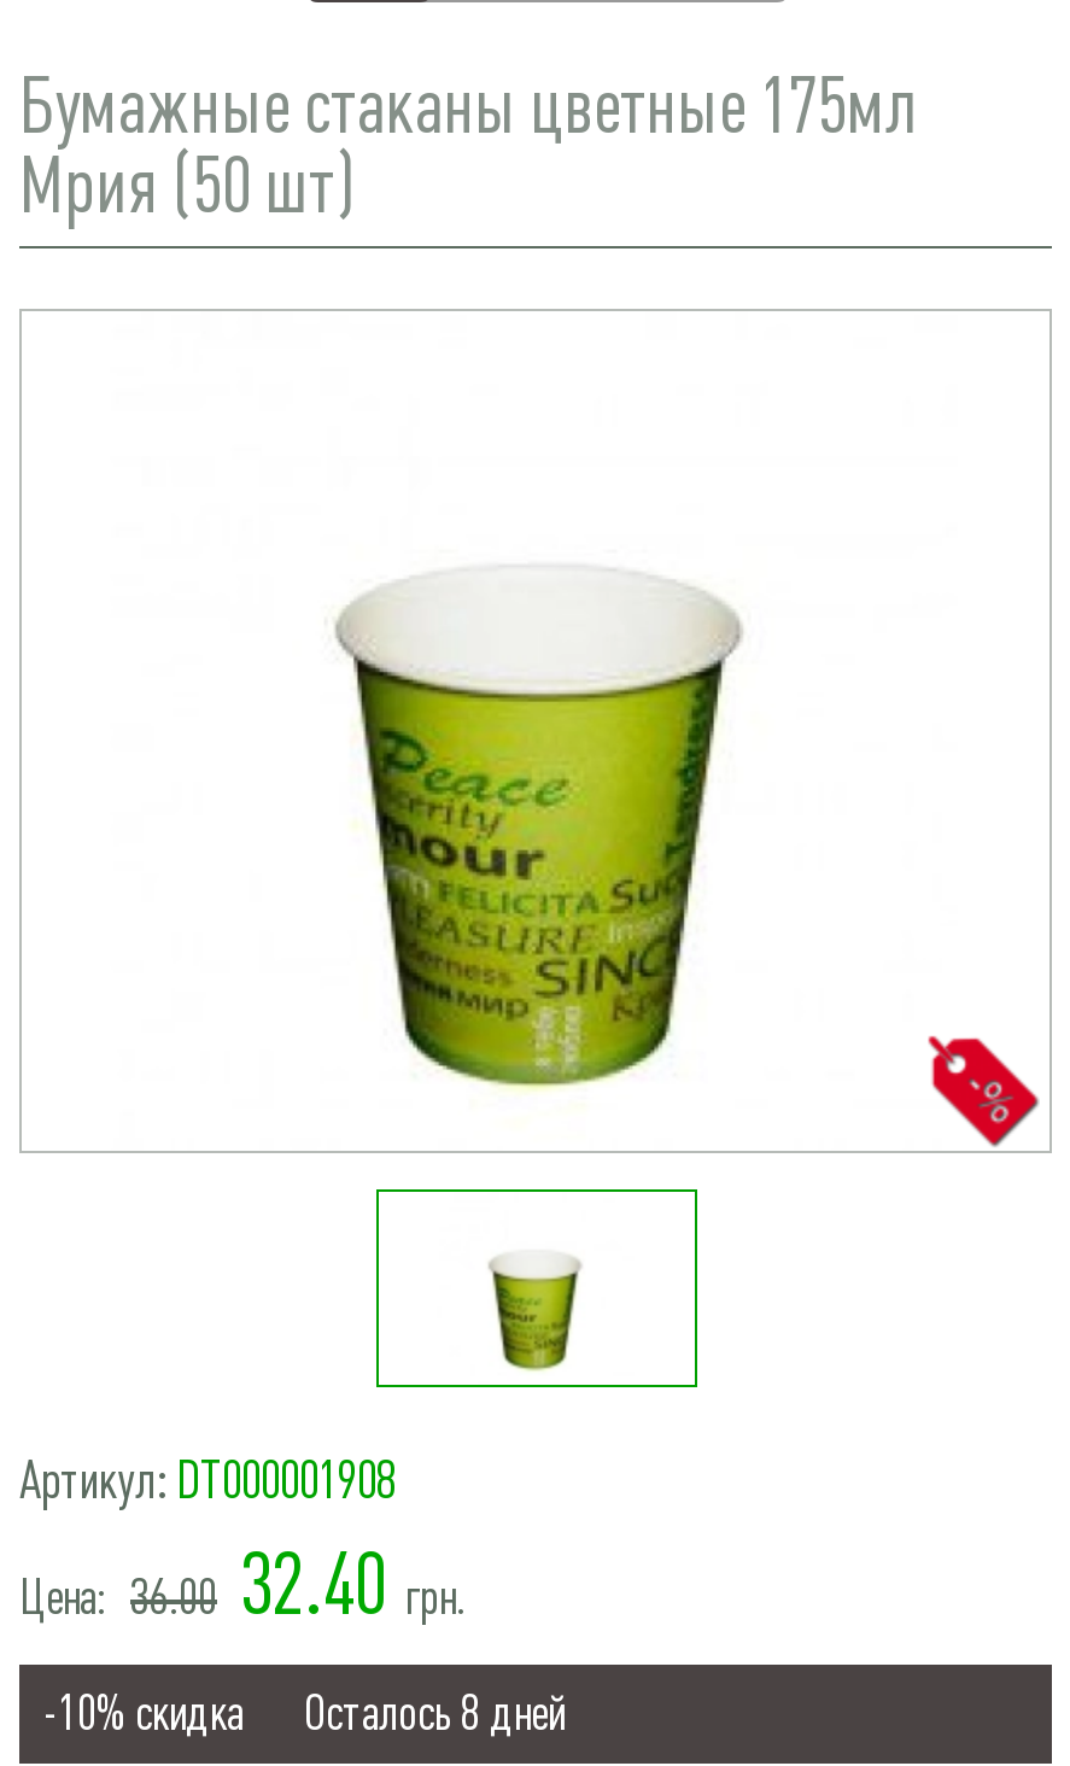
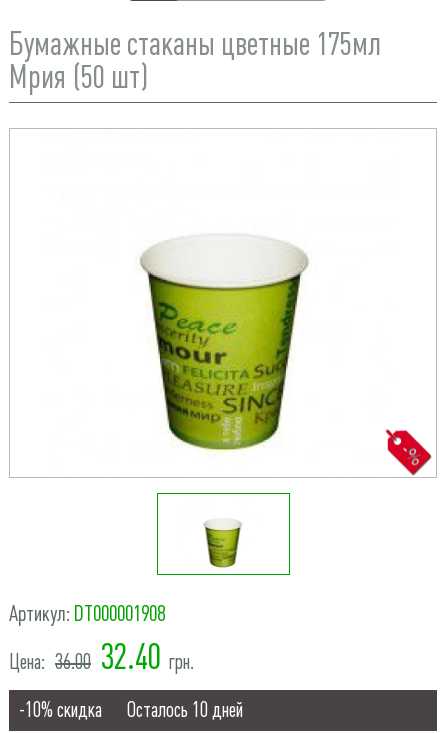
[304,1686,565,1742] Осталось 8 дней -> [127,699,243,722] Осталось 10 дней

